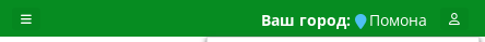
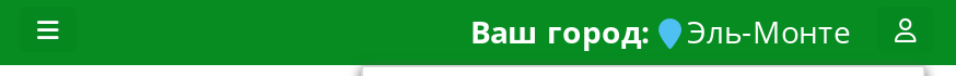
[369,9,427,30] Помона -> [687,10,851,51] Эль-Монте

